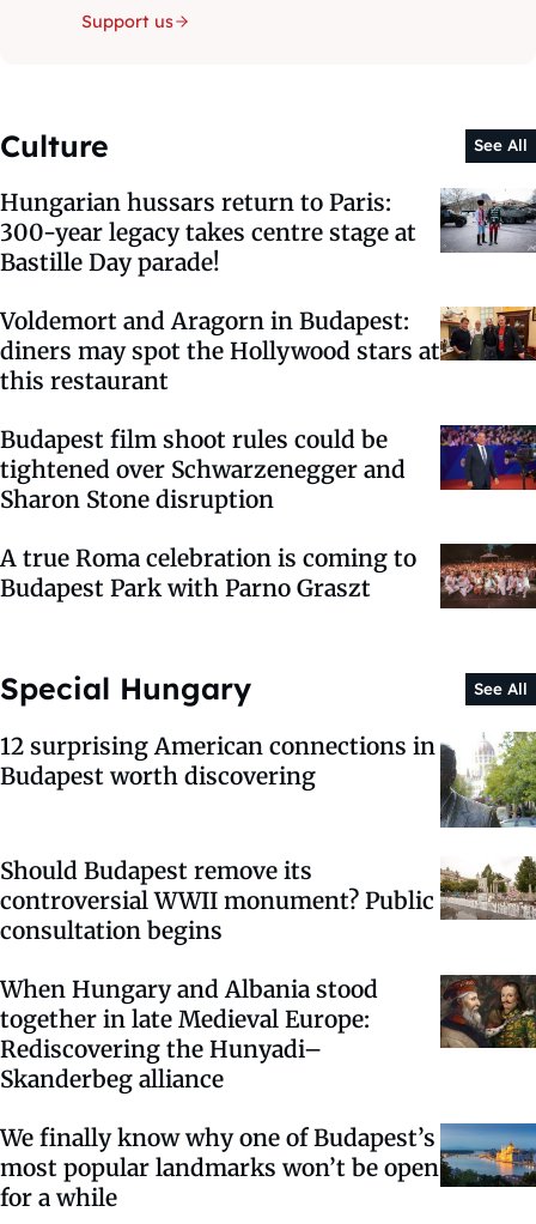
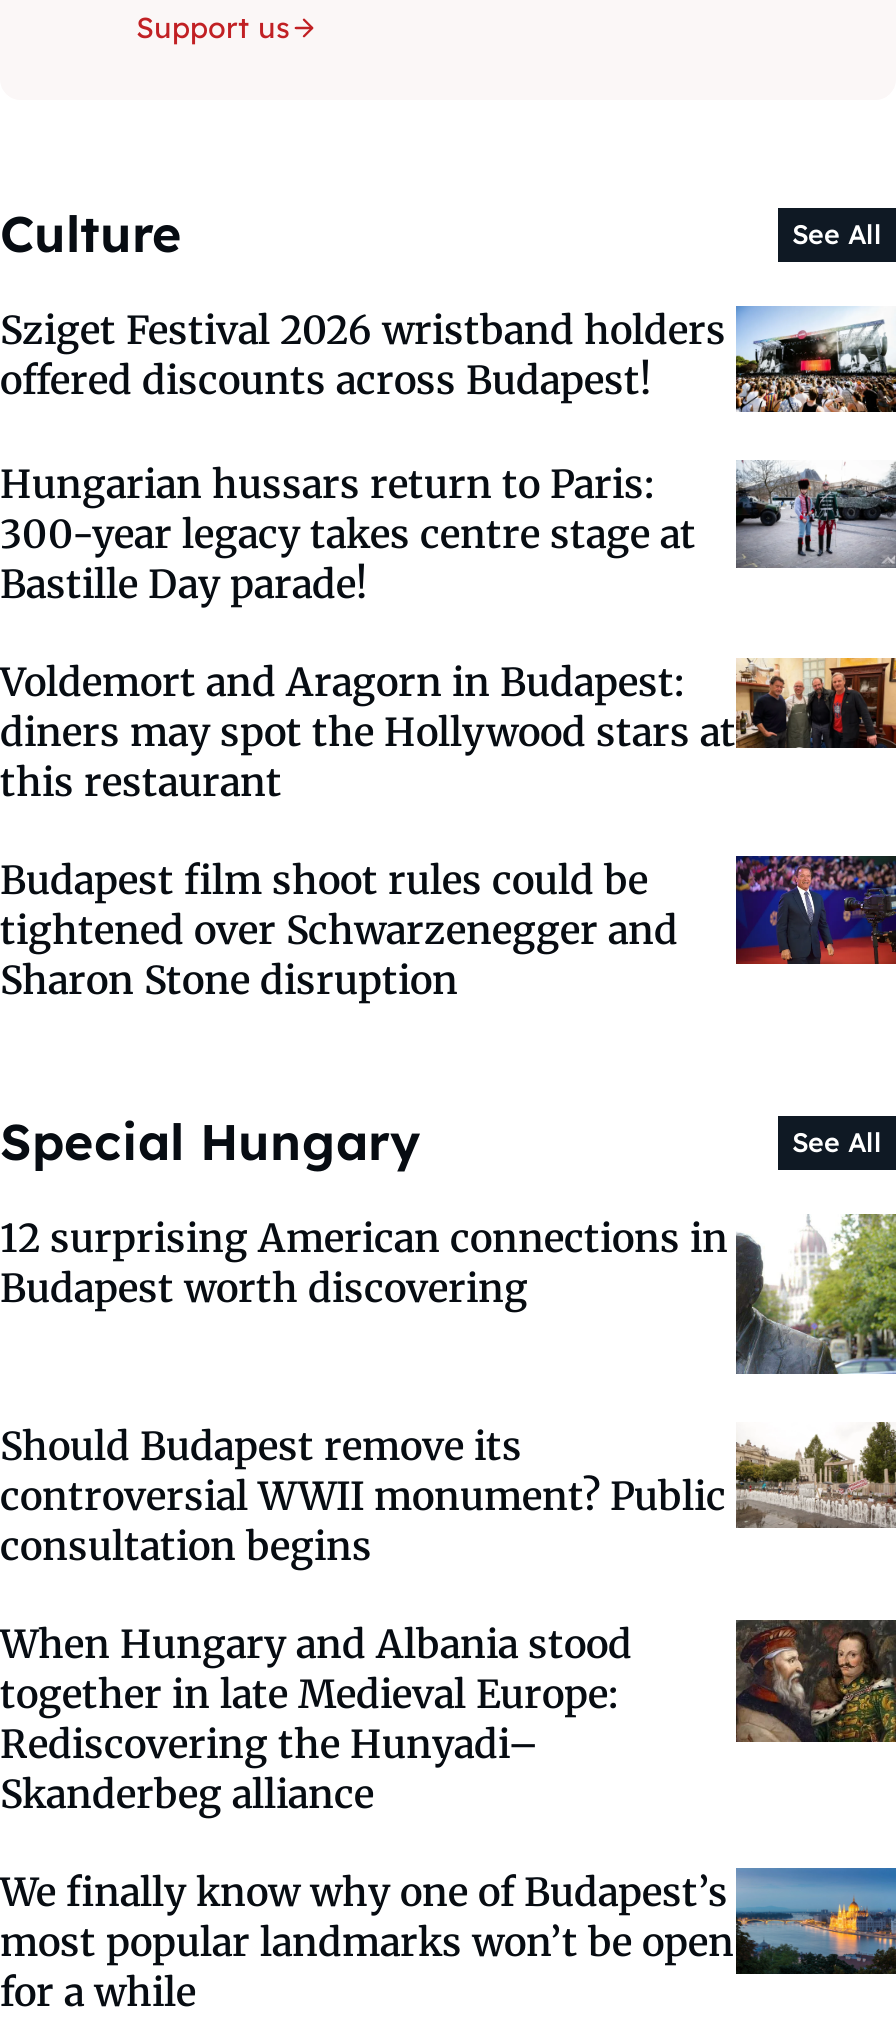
none -> [0,306,890,414] [image] | Sziget Festival 2026 wristband holders | offered discounts across Budapest!
moved [0,187,536,514] -> [0,458,896,1005]: [image] | Hungarian hussars return to Paris: | 300-year legacy takes centre stage at | ... | tightened over Schwarzenegger and | Sharon Stone disruption
[0,543,532,610] [image] | A true Roma celebration is coming to | Budapest Park with Parno Graszt -> none

